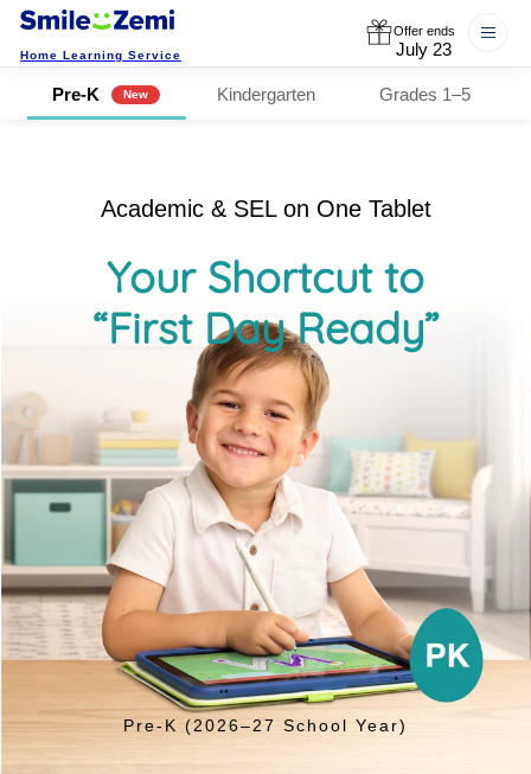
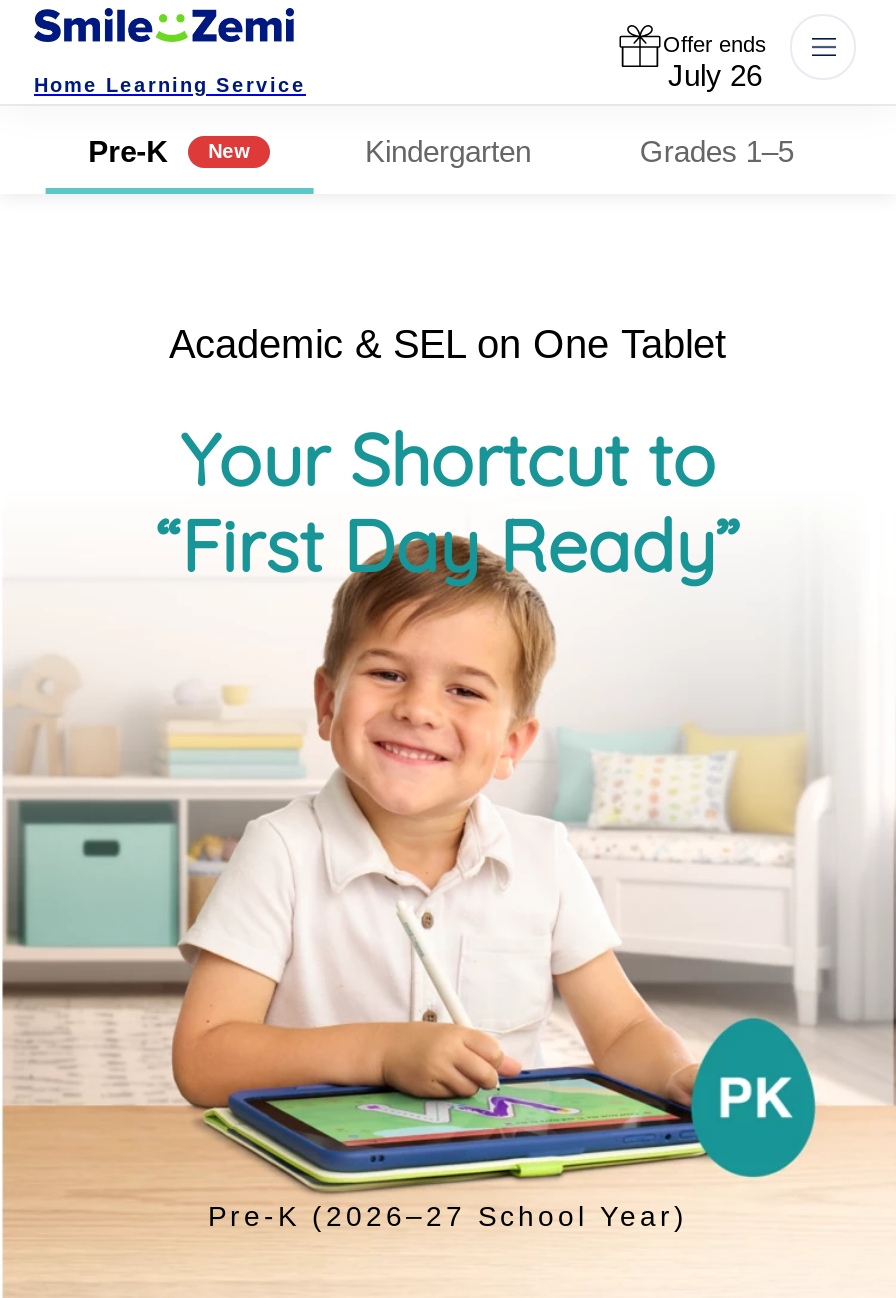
[396,39,452,59] July 23 -> [668,58,762,92] July 26

